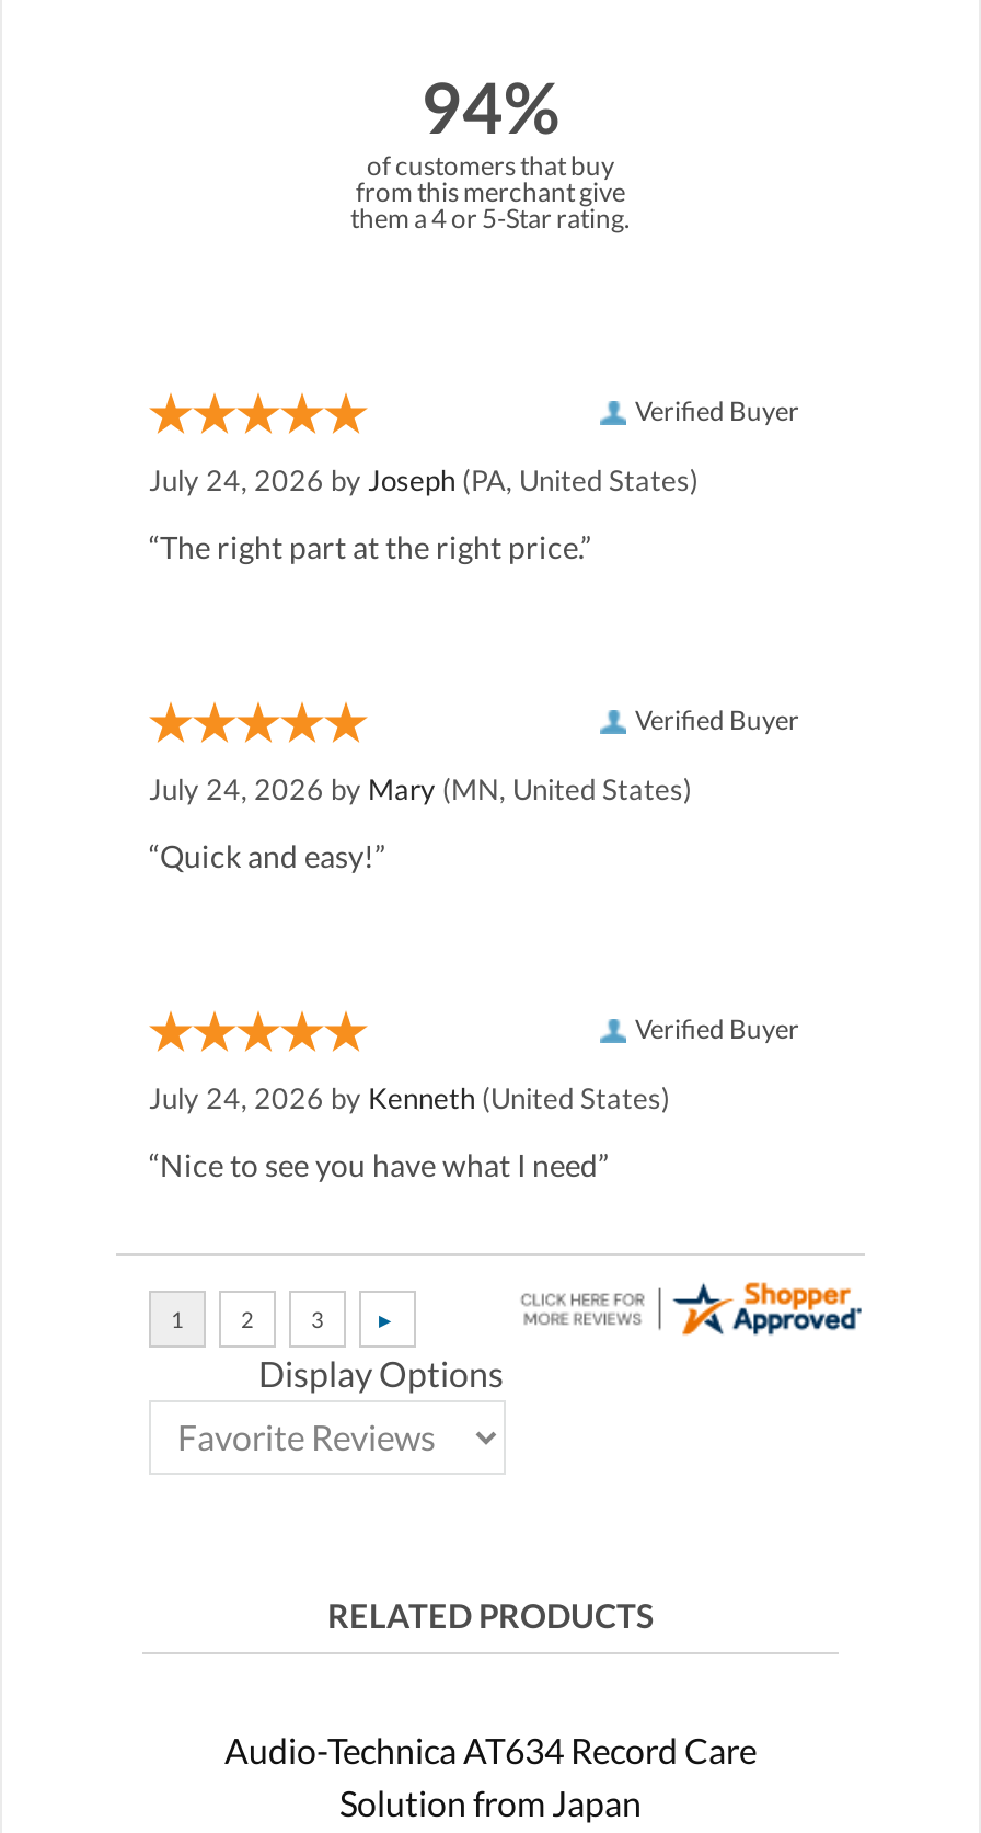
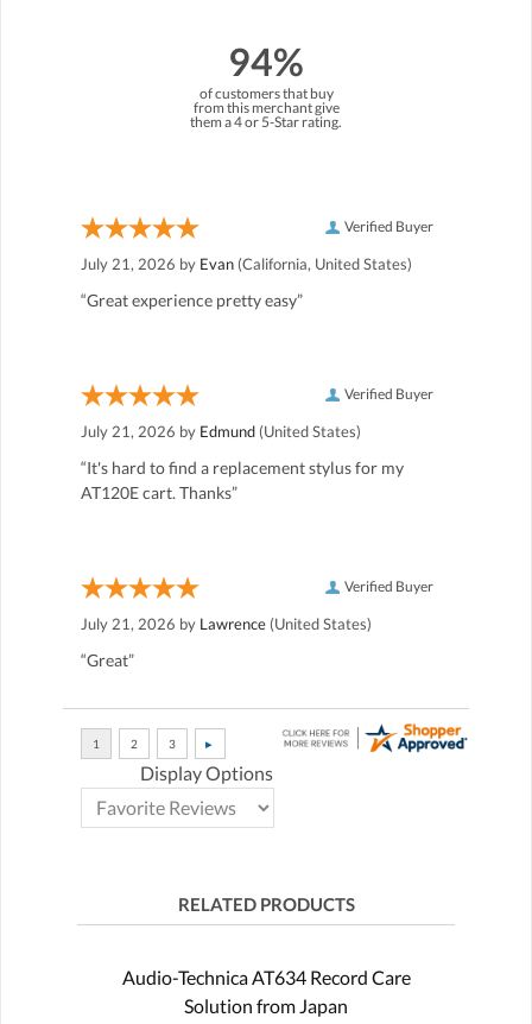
[149,461,699,497] July 24, 2026 by Joseph (PA, United States) -> [81,254,412,273] July 21, 2026 by Evan (California, United States)
[149,527,591,564] “The right part at the right price.” -> [81,289,303,310] “Great experience pretty easy”
[149,770,692,806] July 24, 2026 by Mary (MN, United States) -> [81,421,361,440] July 21, 2026 by Edmund (United States)
[149,836,385,873] “Quick and easy!” -> [81,457,404,502] “It's hard to find a replacement stylus for my | AT120E cart. Thanks”
[149,1079,670,1114] July 24, 2026 by Kenneth (United States) -> [81,614,372,633] July 21, 2026 by Lawrence (United States)
[149,1145,609,1182] “Nice to see you have what I need” -> [81,649,134,670] “Great”

